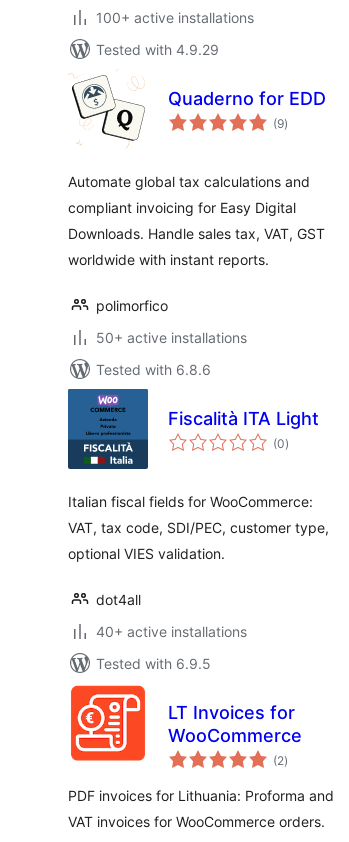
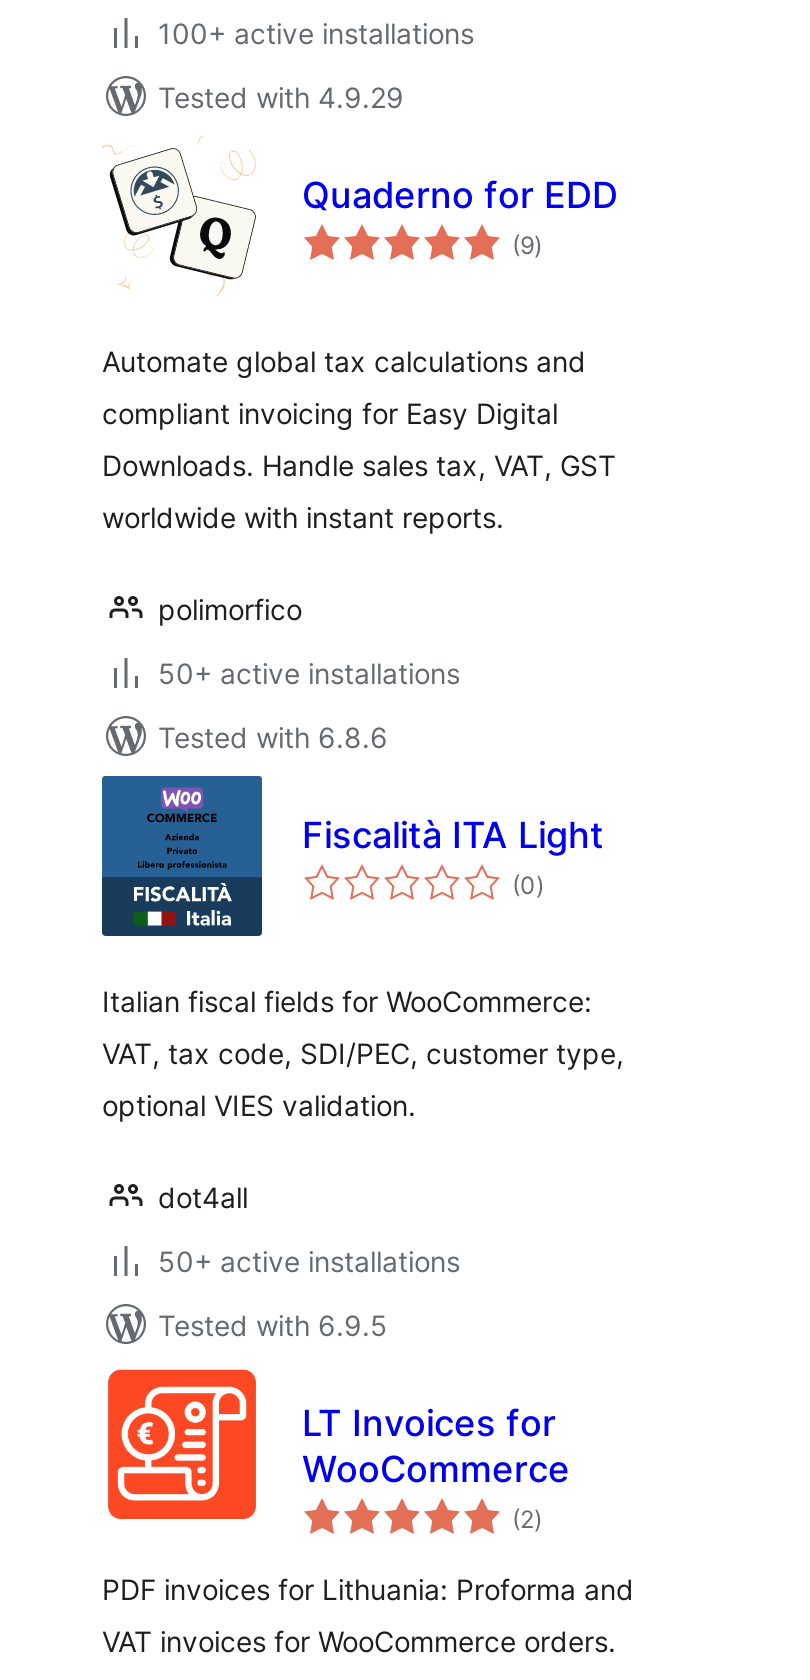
[96,623,247,640] 40+ active installations -> [158,1244,460,1278] 50+ active installations

